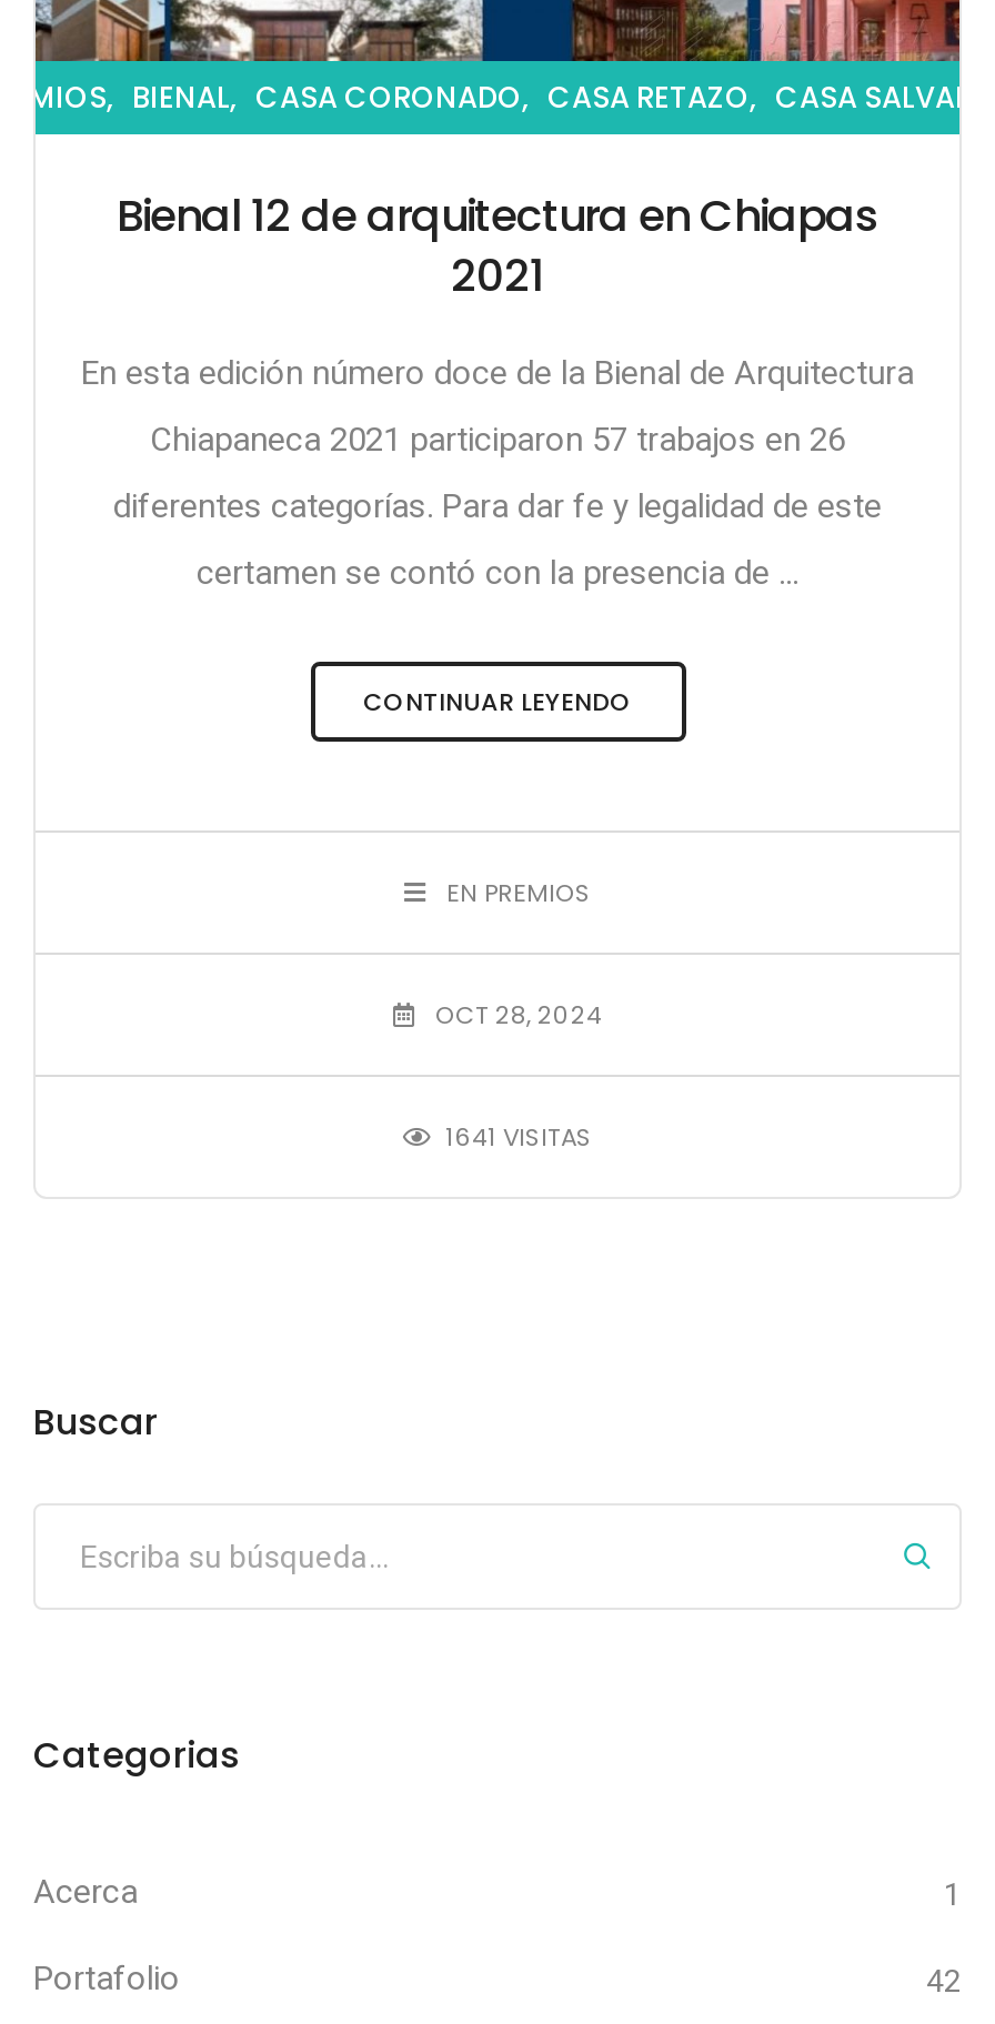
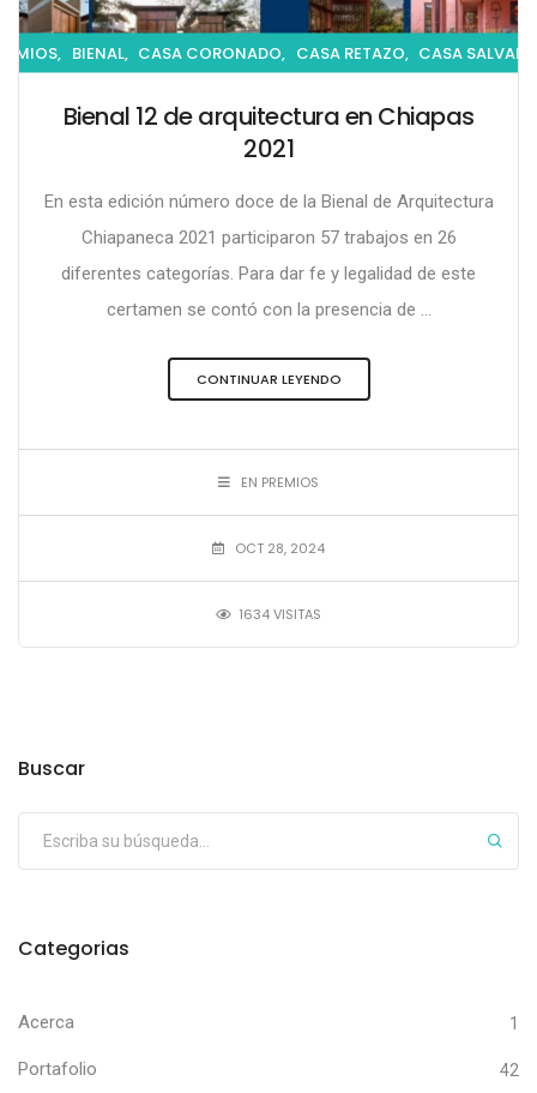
[445,1119,592,1155] 1641 VISITAS -> [239,605,321,624] 1634 VISITAS

